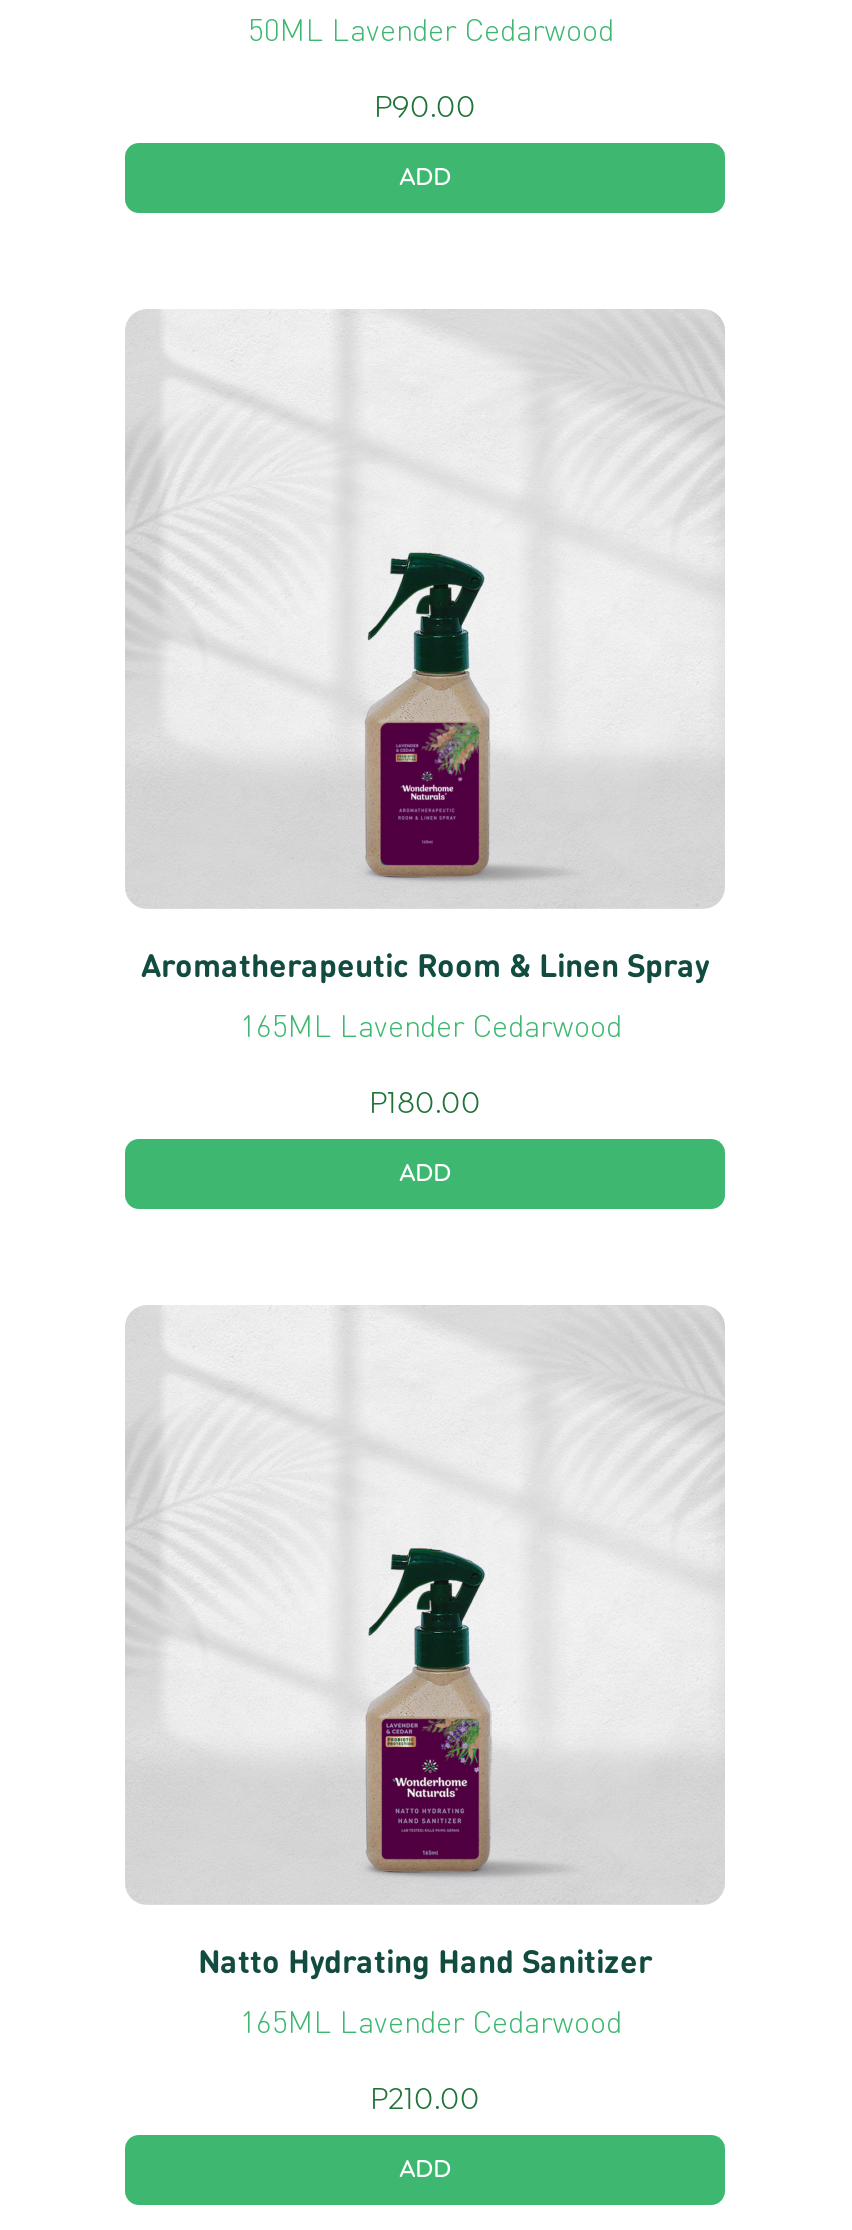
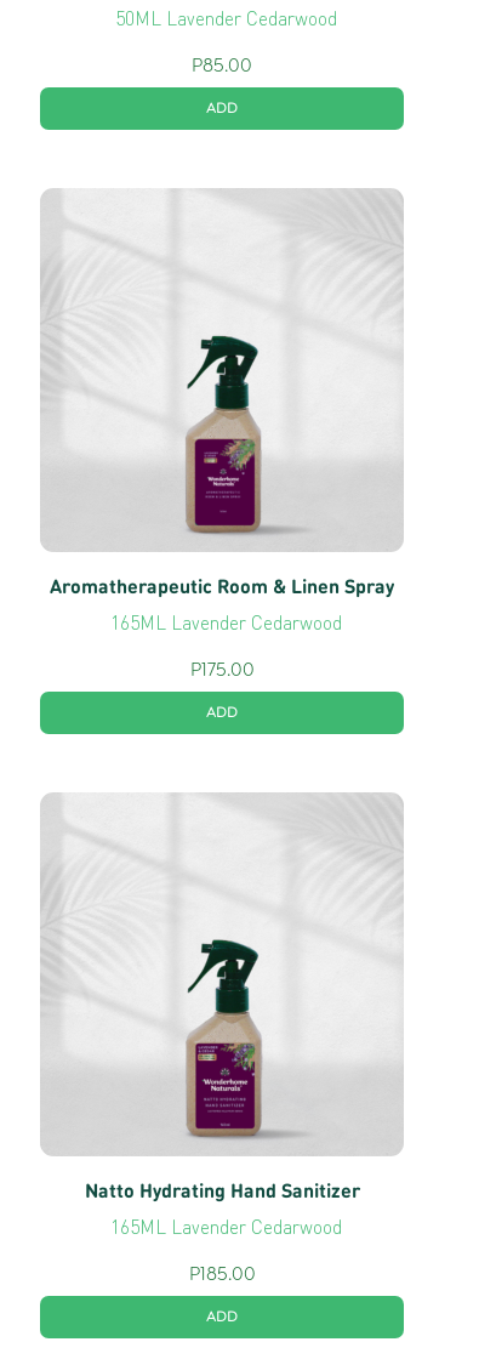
[374,86,476,128] P90.00 -> [192,53,252,78] P85.00
[369,1081,481,1123] P180.00 -> [190,657,254,682] P175.00
[370,2077,480,2119] P210.00 -> [189,1261,255,1286] P185.00

